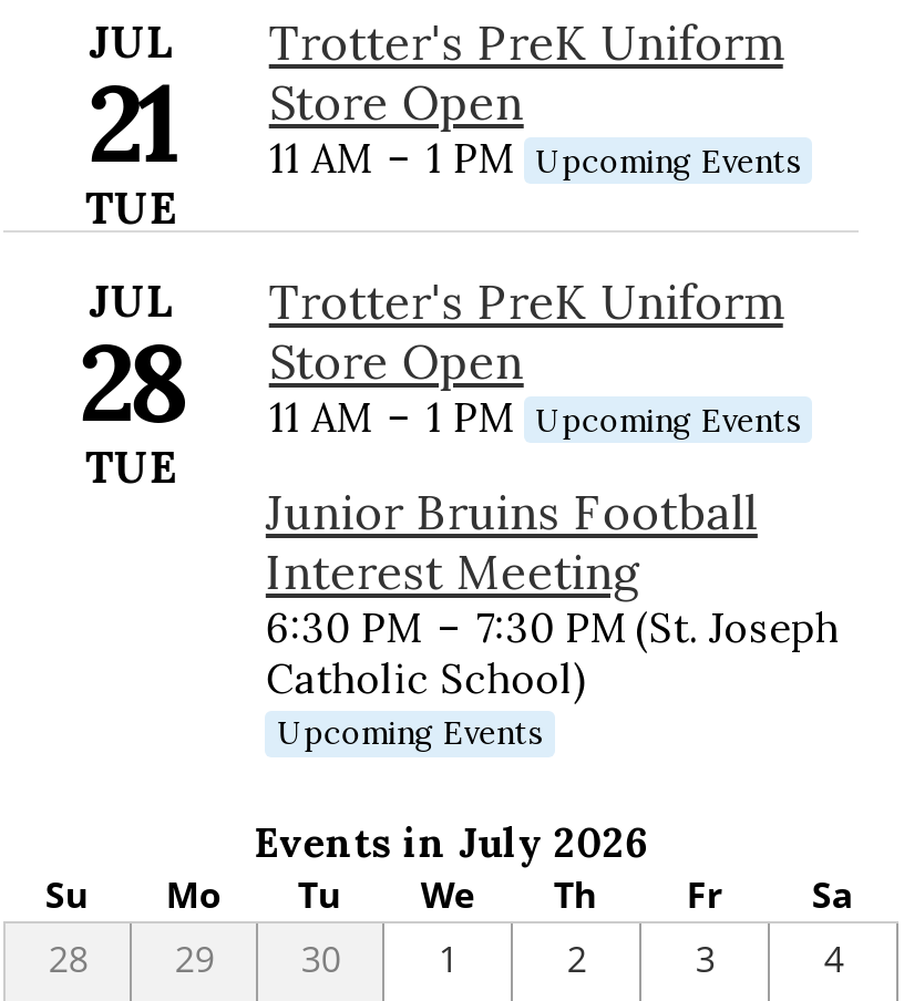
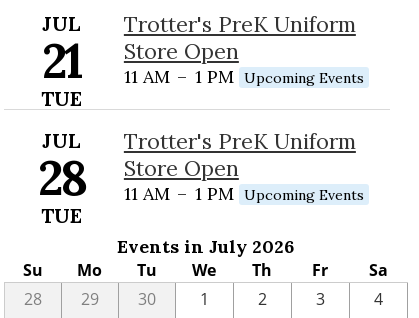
[266,483,840,753] Junior Bruins Football | Interest Meeting | 6:30 PM – 7:30 PM (St. Joseph | Catholic School) | Upcoming Events -> none

